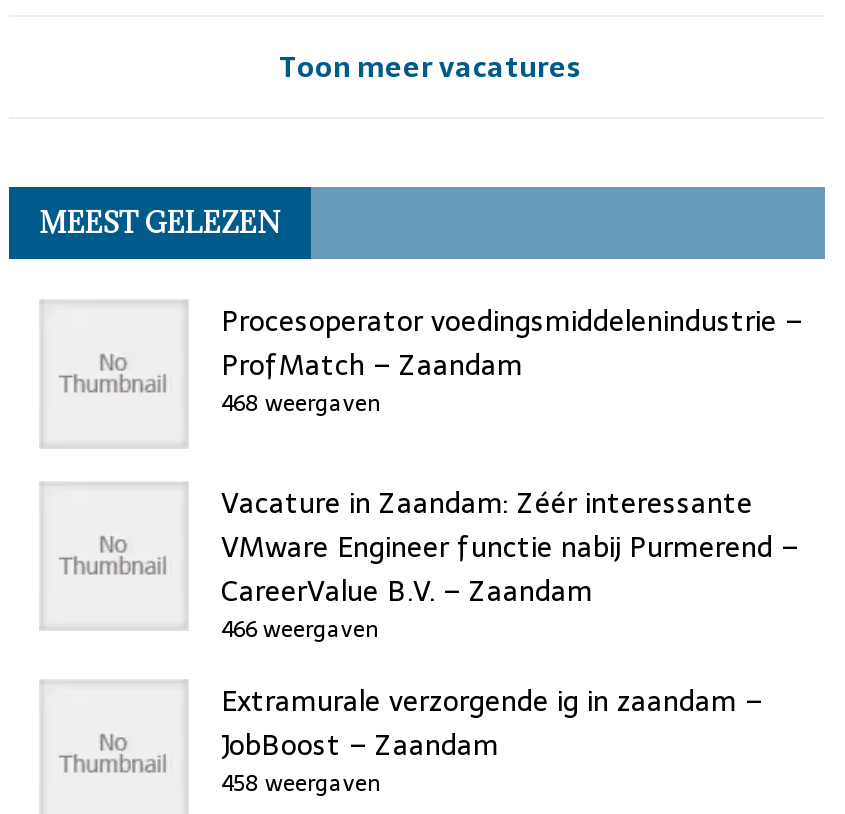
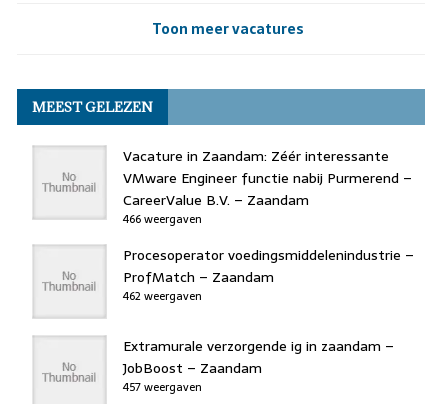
moved [221,298,803,386] -> [123,244,414,288]: Procesoperator voedingsmiddelenindustrie – | ProfMatch – Zaandam
[221,384,381,420] 468 weergaven -> none
moved [221,480,799,646] -> [123,145,412,228]: Vacature in Zaandam: Zéér interessante | VMware Engineer functie nabij Purmerend – | CareerValue B.V. – Zaandam | 466 weergaven
none -> [123,287,202,305] 462 weergaven
[221,764,381,800] 458 weergaven -> [123,378,202,396] 457 weergaven

